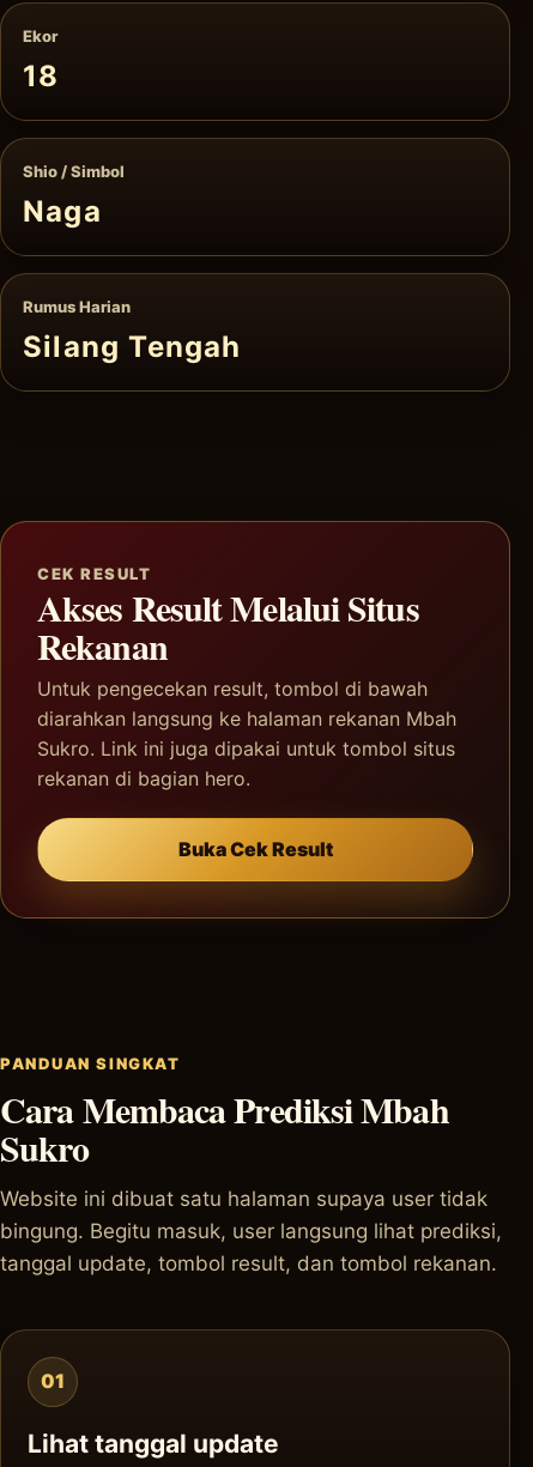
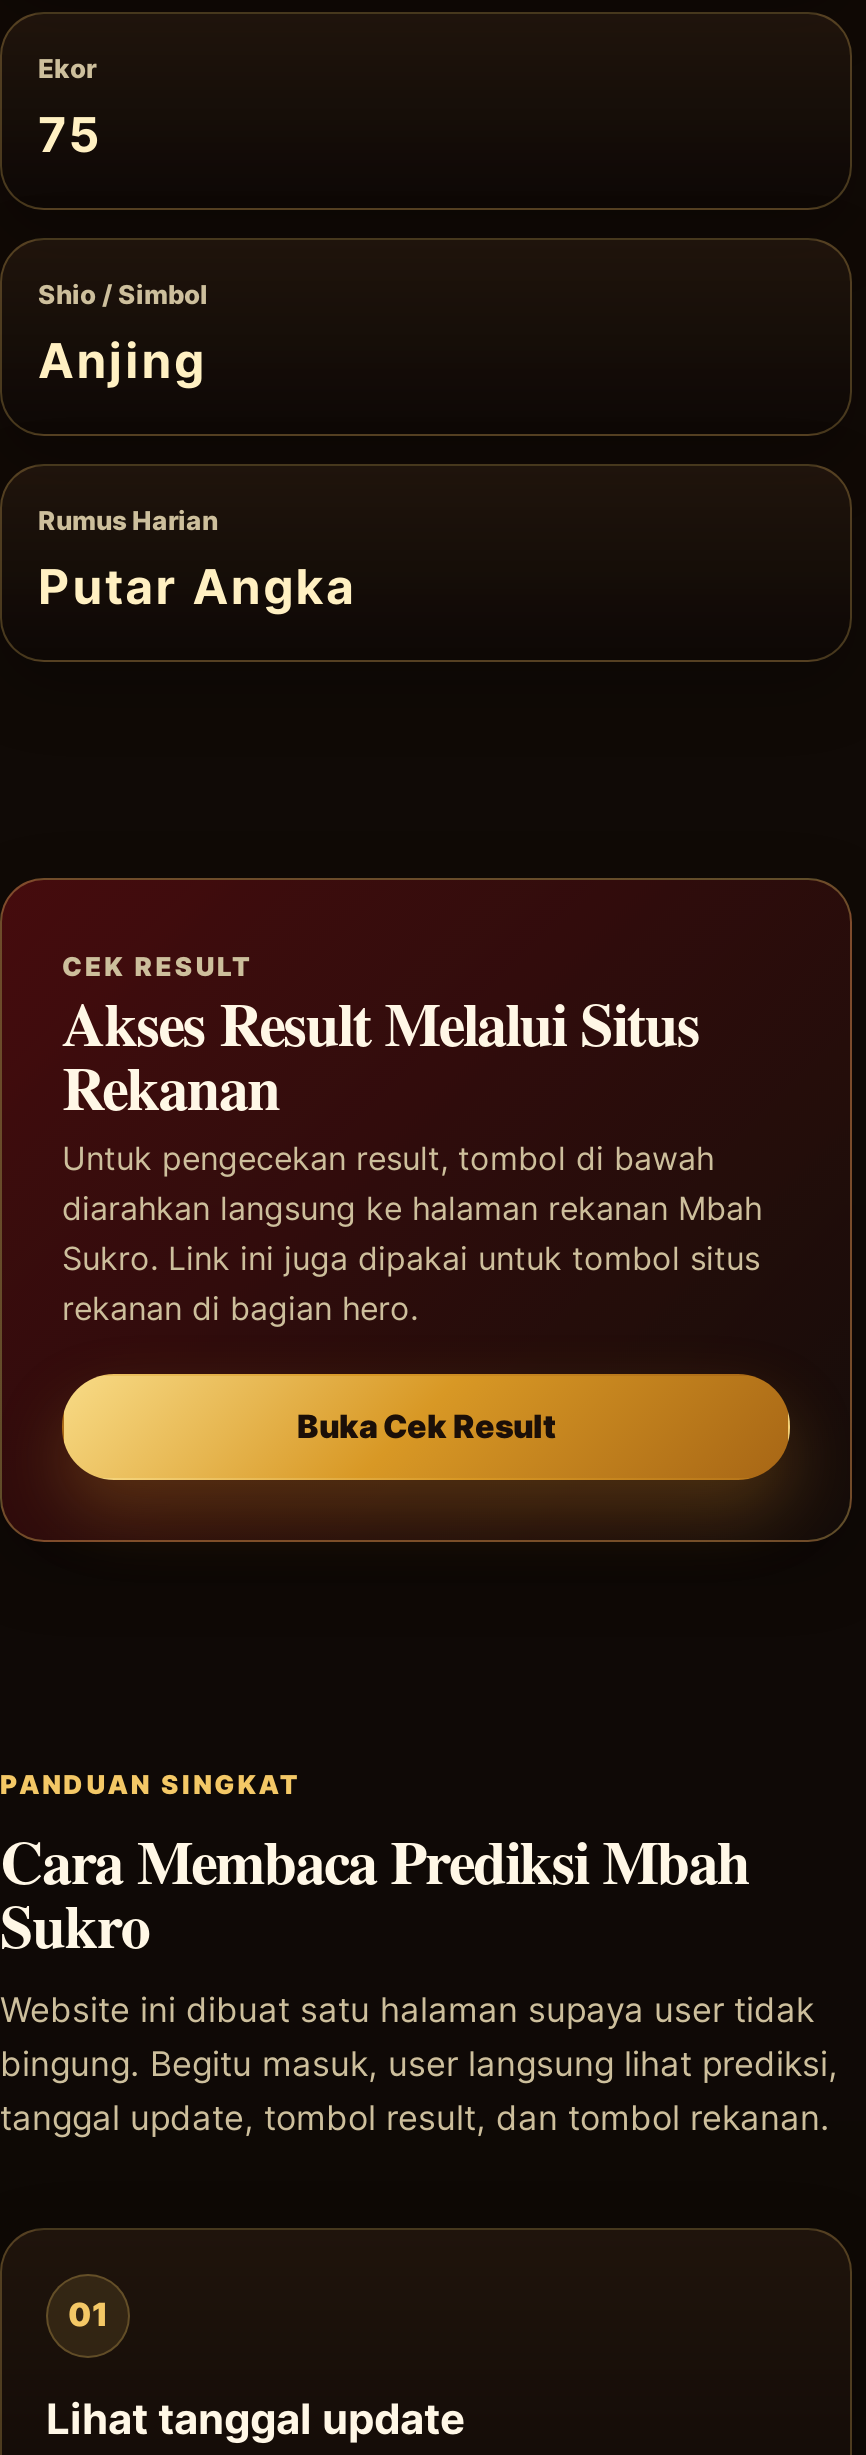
[23,58,59,93] 18 -> [38,105,101,163] 75
[23,194,102,228] Naga -> [38,331,206,389] Anjing
[23,329,241,364] Silang Tengah -> [38,557,356,615] Putar Angka

